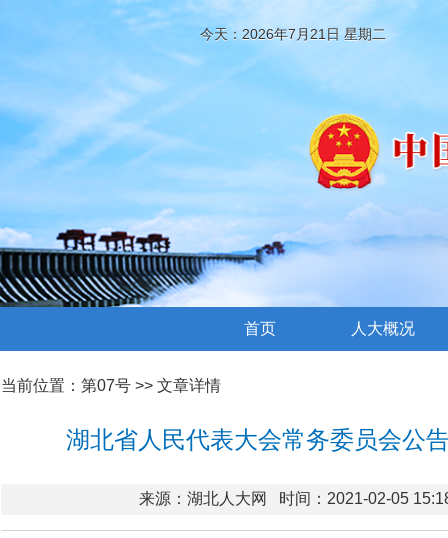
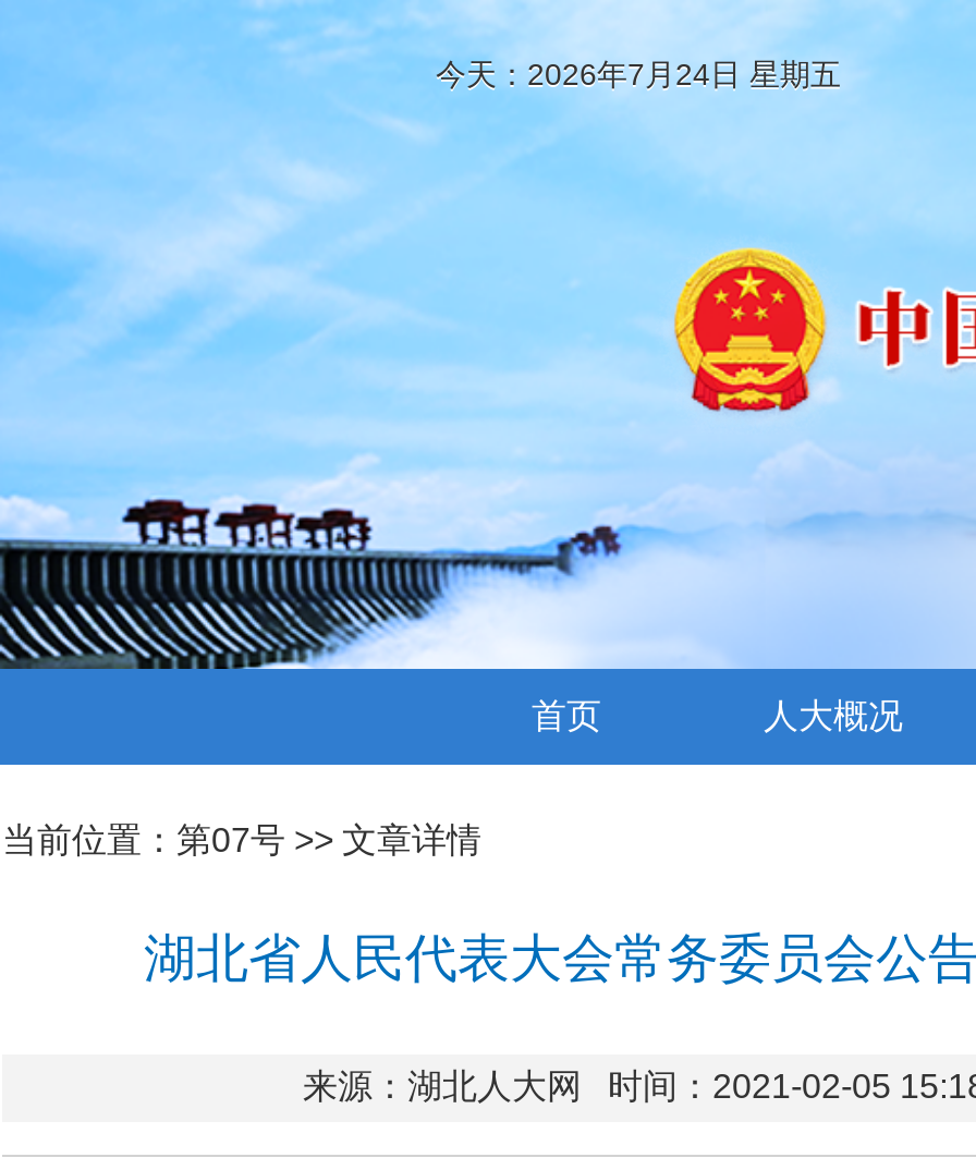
[200,26,386,42] 今天：2026年7月21日 星期二 -> [436,57,841,92] 今天：2026年7月24日 星期五

